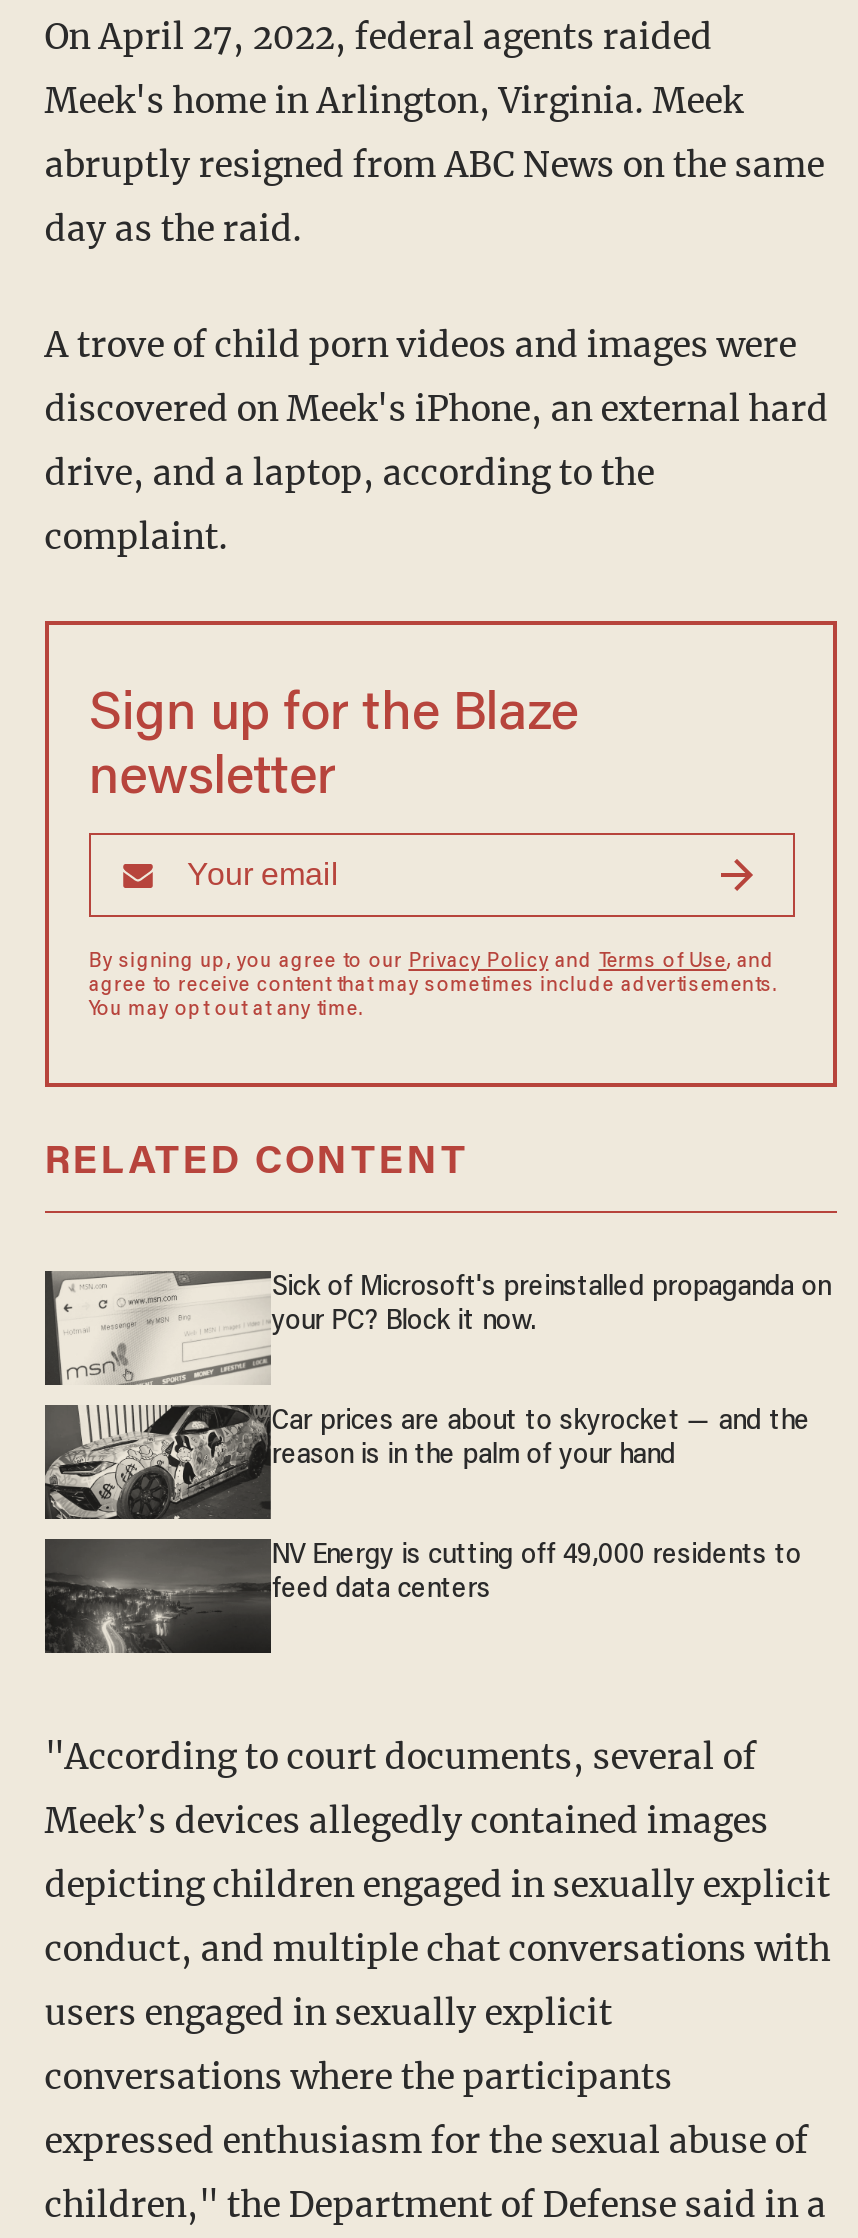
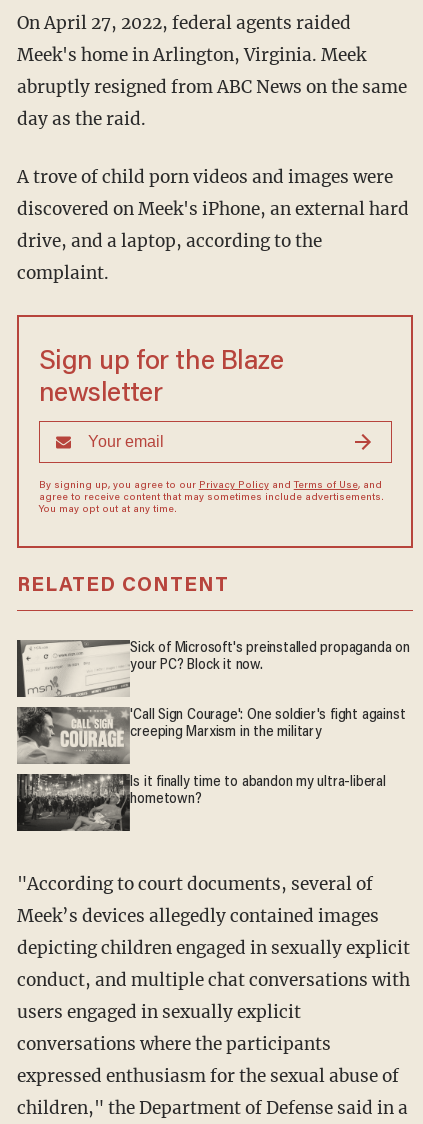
[43,1405,810,1519] [image] | Car prices are about to skyrocket — and the | reason is in the palm of your hand -> [17,707,405,765] [image] | 'Call Sign Courage': One soldier's fight against | creeping Marxism in the military
[63,1539,801,1655] [image] | NV Energy is cutting off 49,000 residents to | feed data centers -> [17,774,386,832] [image] | Is it finally time to abandon my ultra-liberal | hometown?

